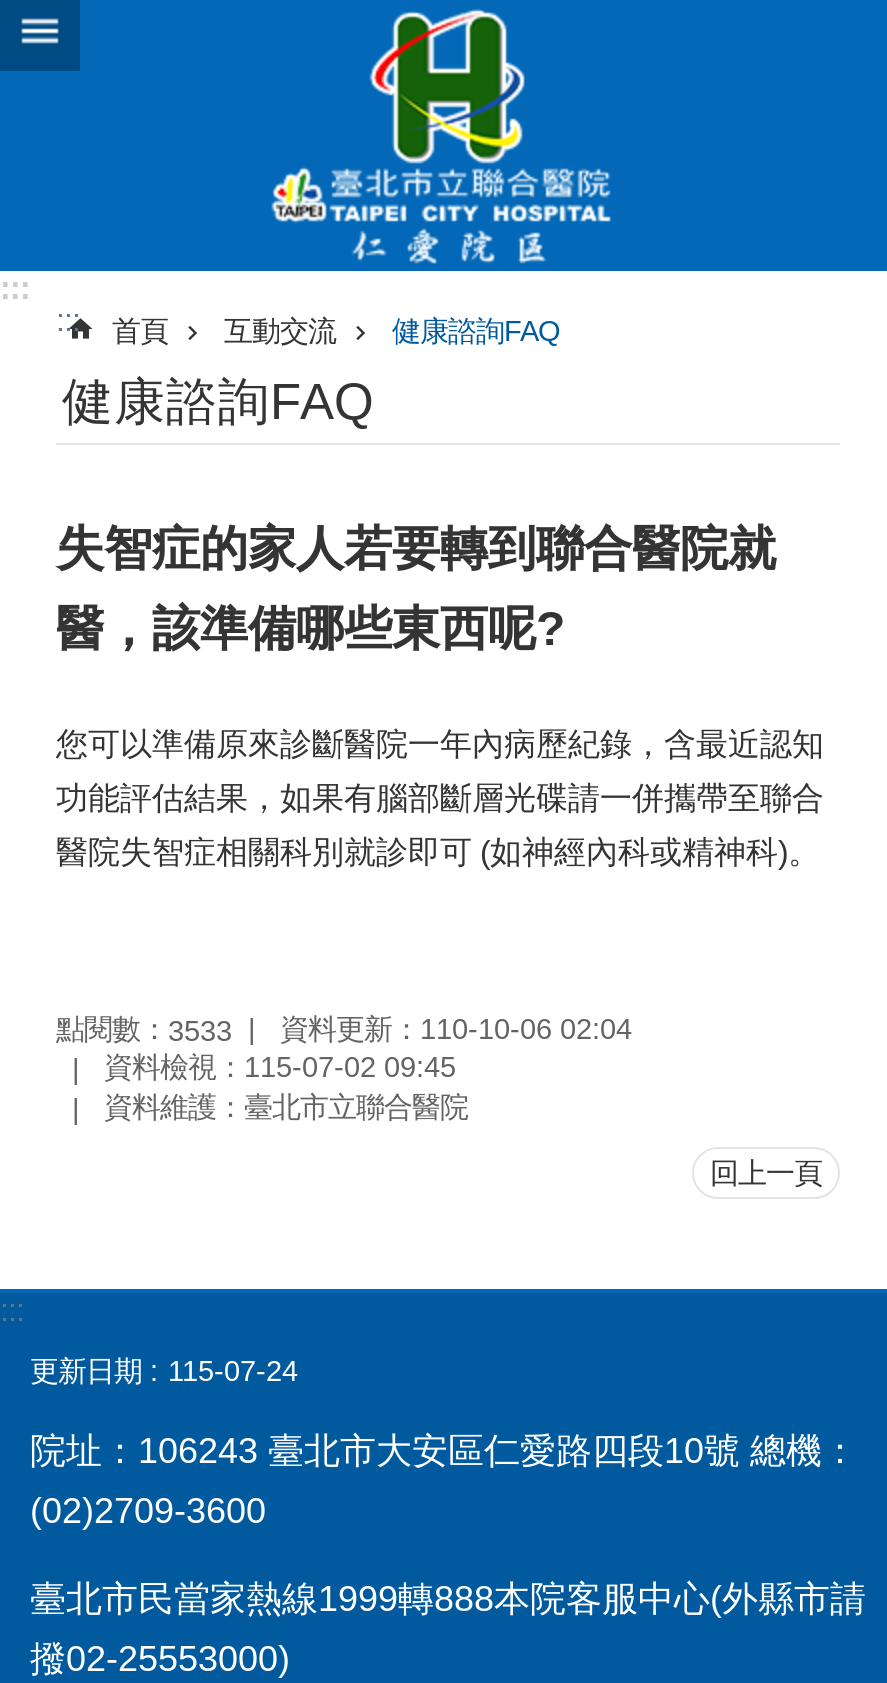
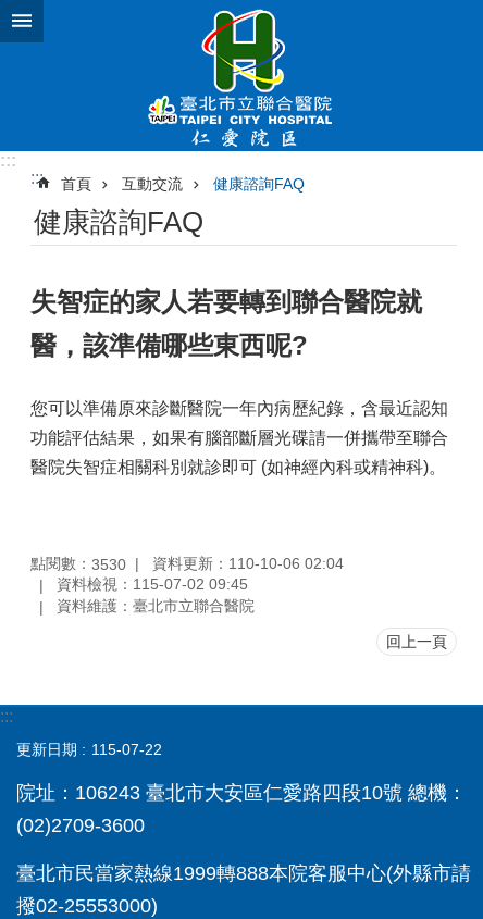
[56,1012,232,1047] 點閱數：3533 -> [30,554,126,573] 點閱數：3530
[168,1355,298,1387] 115-07-24 -> [91,741,162,758] 115-07-22

